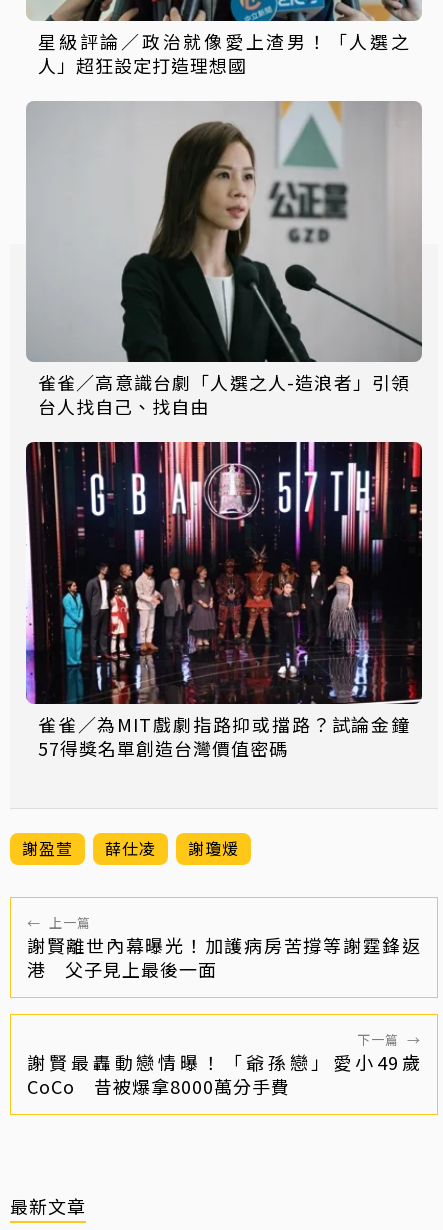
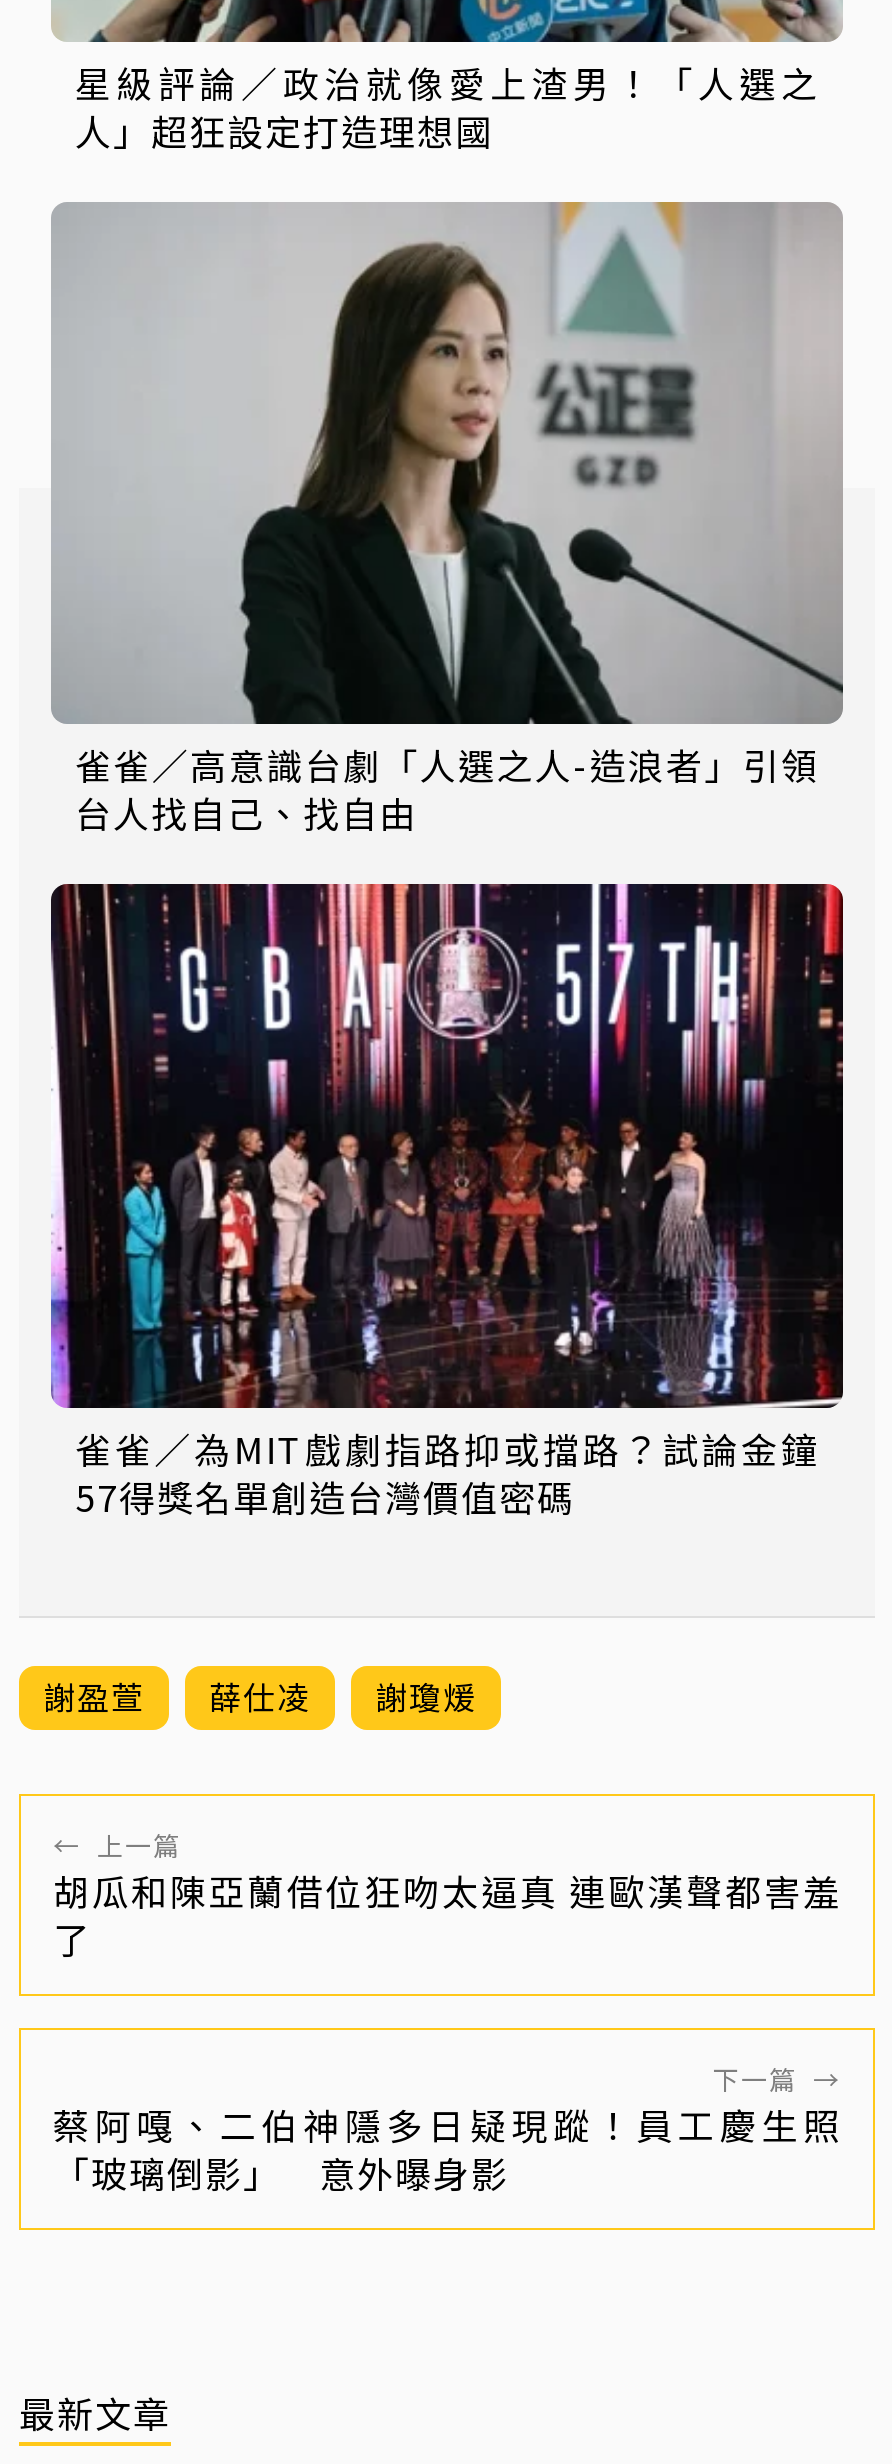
[27,932,421,982] 謝賢離世內幕曝光！加護病房苦撐等謝霆鋒返 | 港 父子見上最後一面 -> [53,1863,841,1963] 胡瓜和陳亞蘭借位狂吻太逼真 連歐漢聲都害羞 | 了
[27,1049,421,1099] 謝賢最轟動戀情曝！「爺孫戀」愛小49歲 | CoCo 昔被爆拿8000萬分手費 -> [53,2097,841,2197] 蔡阿嘎、二伯神隱多日疑現蹤！員工慶生照 | 「玻璃倒影」 意外曝身影

